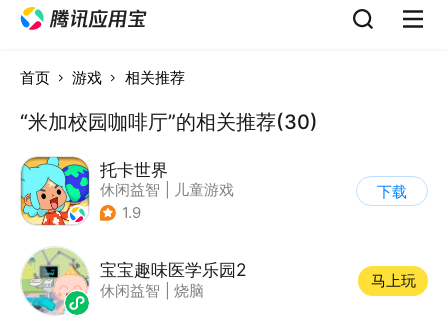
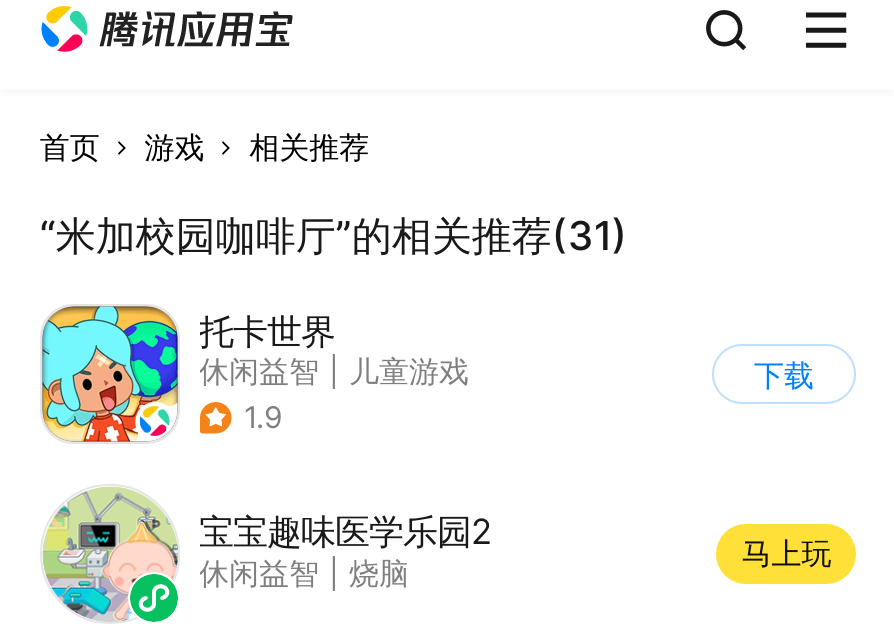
[20,109,318,133] “米加校园咖啡厅”的相关推荐(30) -> [40,211,628,259] “米加校园咖啡厅”的相关推荐(31)

